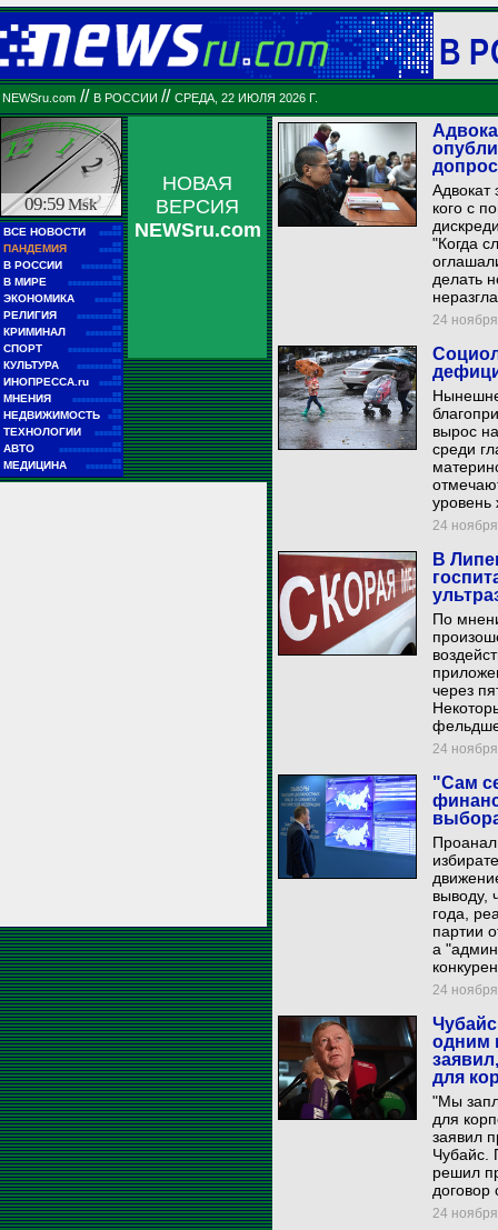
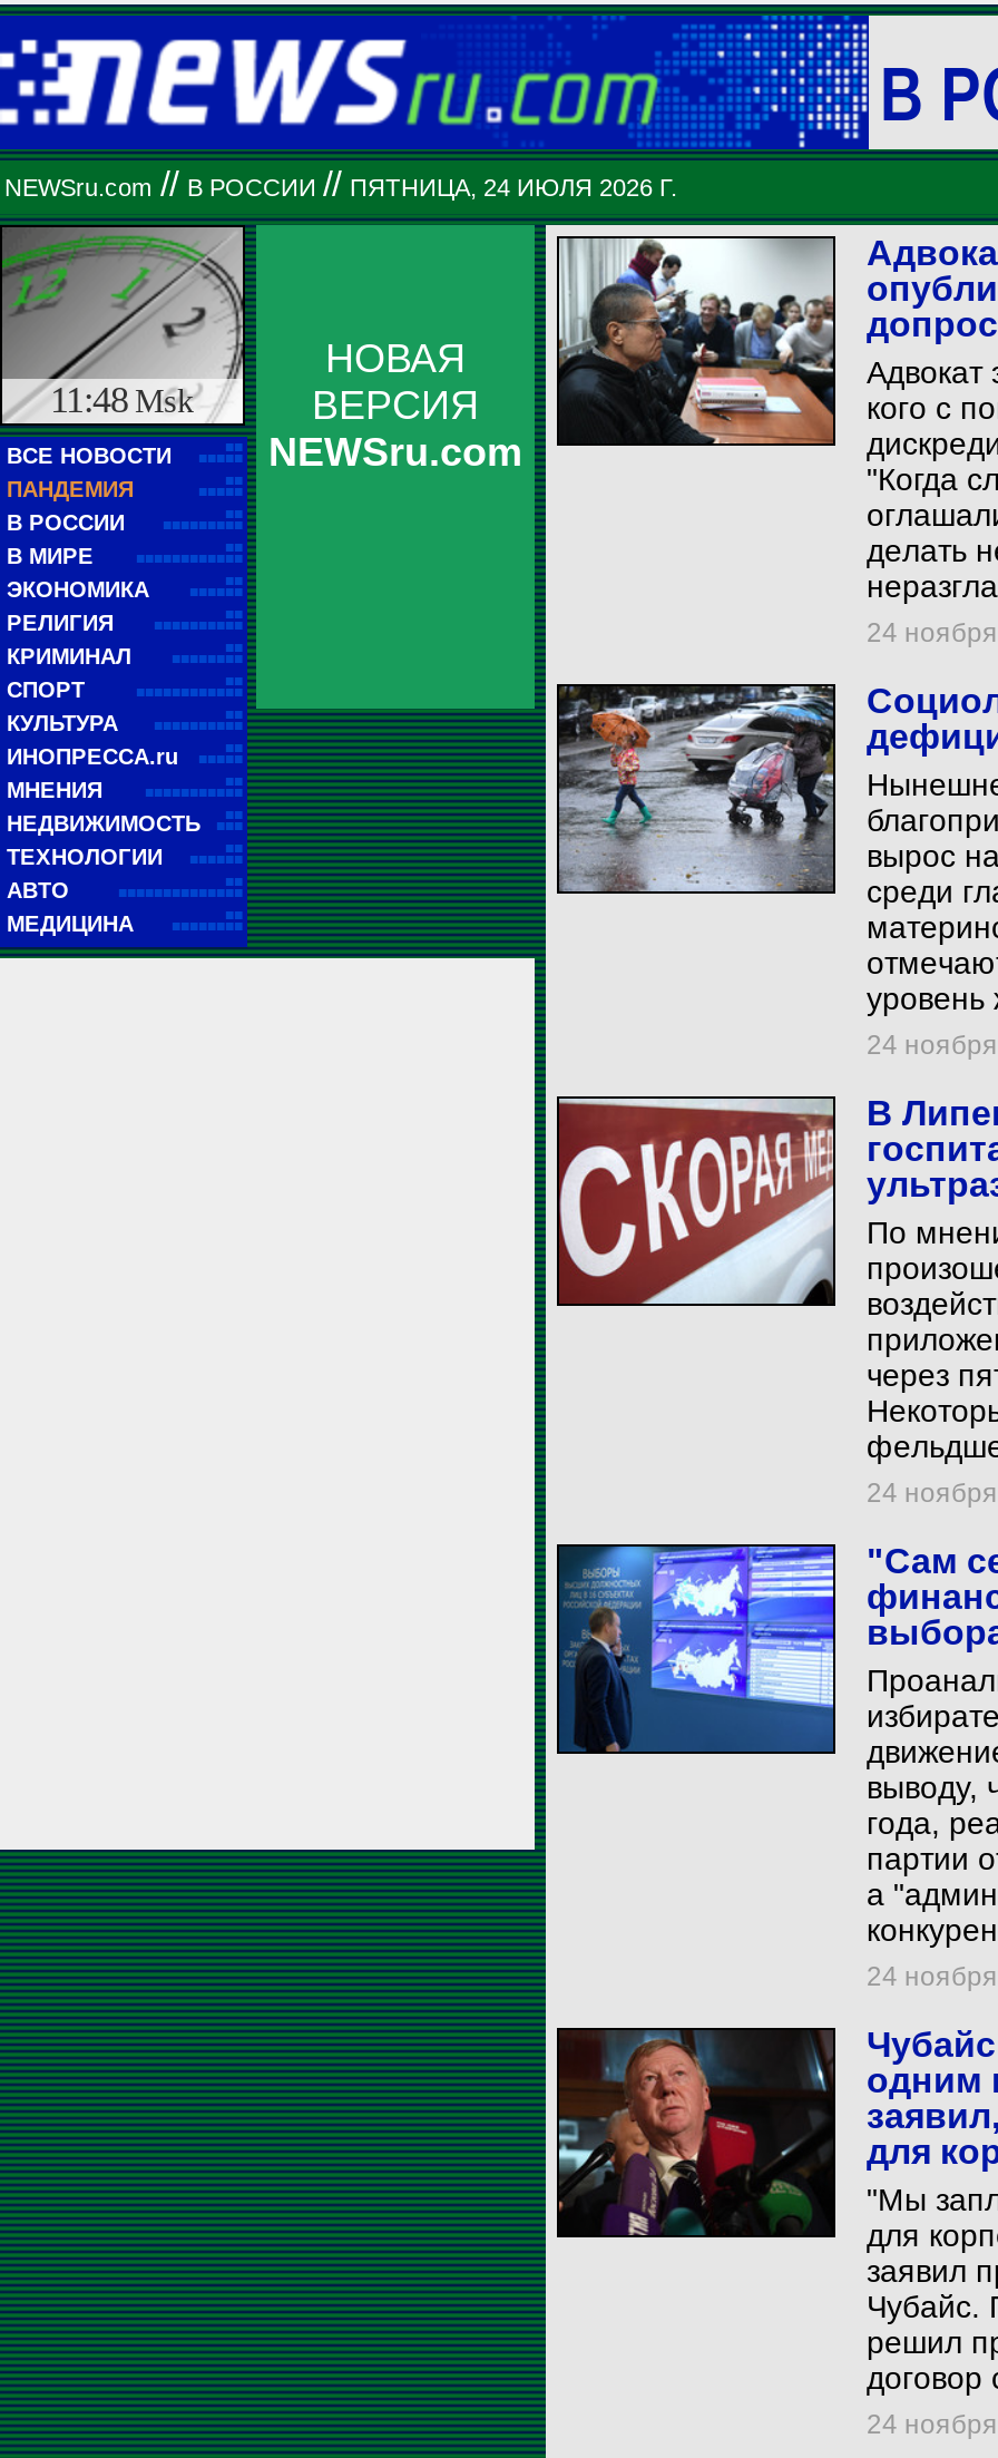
[2,87,318,106] NEWSru.com // В РОССИИ // СРЕДА, 22 ИЮЛЯ 2026 Г. -> [4,165,677,203] NEWSru.com // В РОССИИ // ПЯТНИЦА, 24 ИЮЛЯ 2026 Г.
[24,193,98,214] 09:59 Msk -> [50,379,195,421] 11:48 Msk

